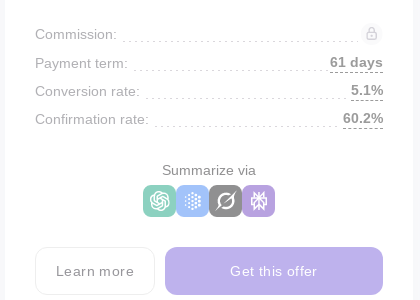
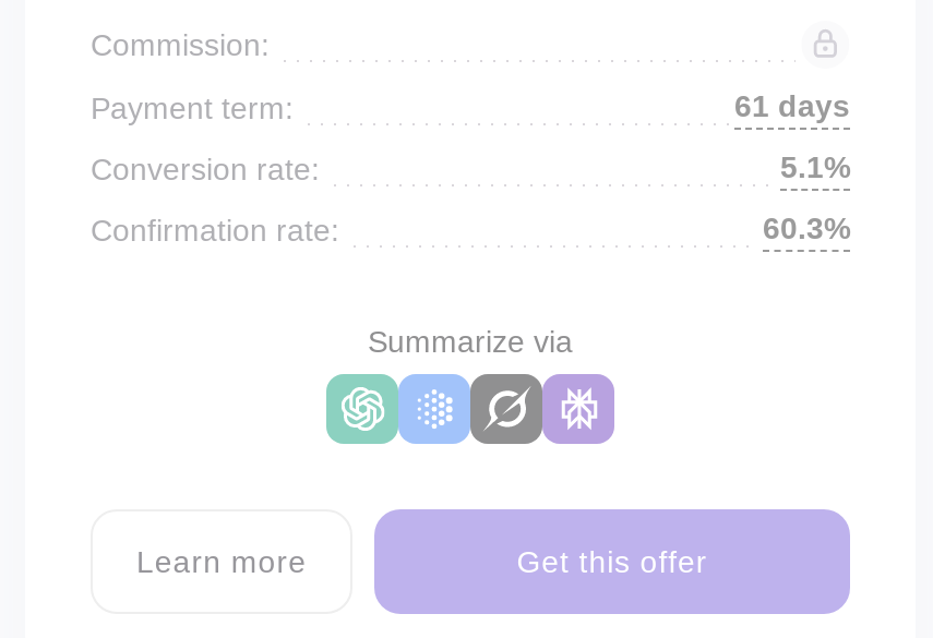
[343,110,383,126] 60.2% -> [763,210,850,245] 60.3%

